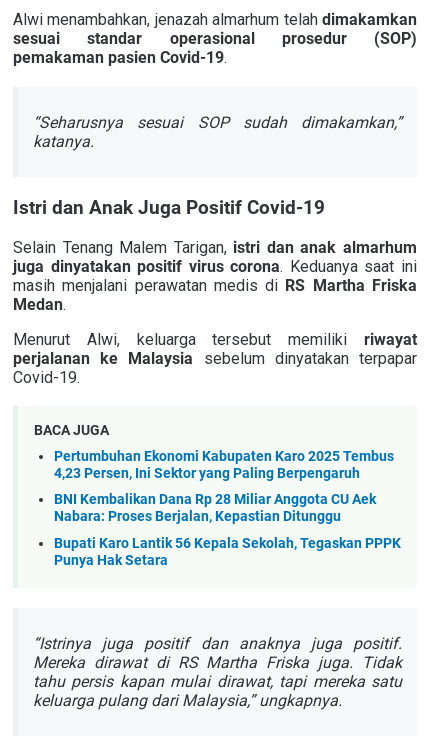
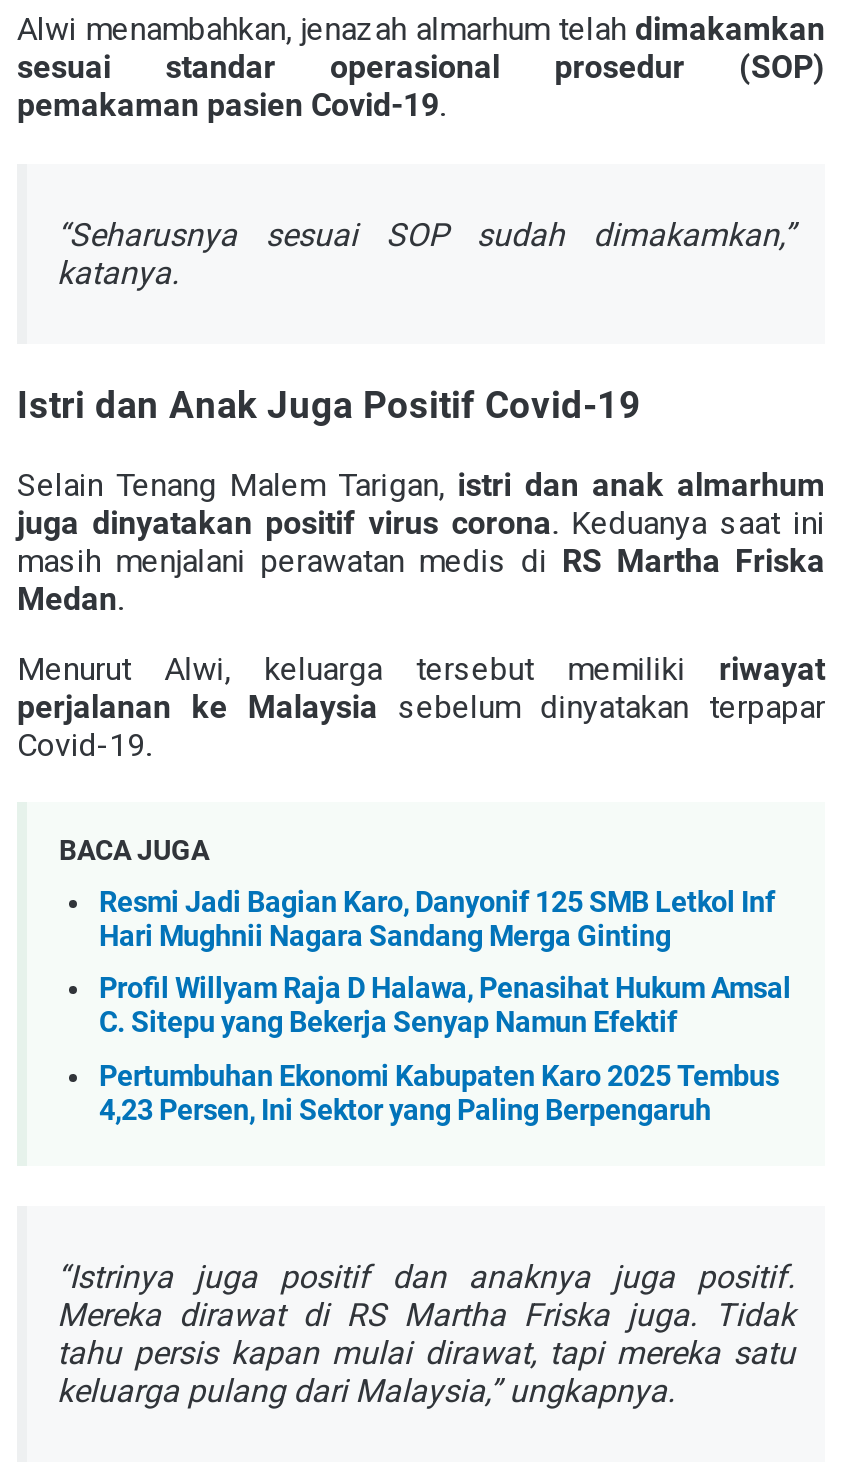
none -> [99,885,791,1040] Resmi Jadi Bagian Karo, Danyonif 125 SMB Letkol Inf | Hari Mughnii Nagara Sandang Merga Ginting | Profil Willyam Raja D Halawa, Penasihat Hukum Amsal | C. Sitepu yang Bekerja Senyap Namun Efektif
moved [54,448,394,482] -> [99,1060,779,1128]: Pertumbuhan Ekonomi Kabupaten Karo 2025 Tembus | 4,23 Persen, Ini Sektor yang Paling Berpengaruh
[54,491,401,569] BNI Kembalikan Dana Rp 28 Miliar Anggota CU Aek | Nabara: Proses Berjalan, Kepastian Ditunggu | Bupati Karo Lantik 56 Kepala Sekolah, Tegaskan PPPK | Punya Hak Setara -> none

